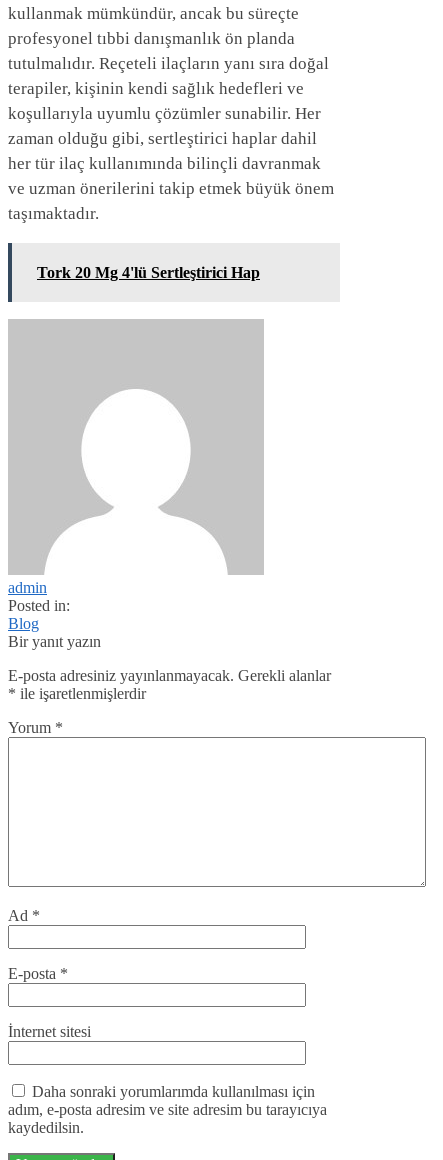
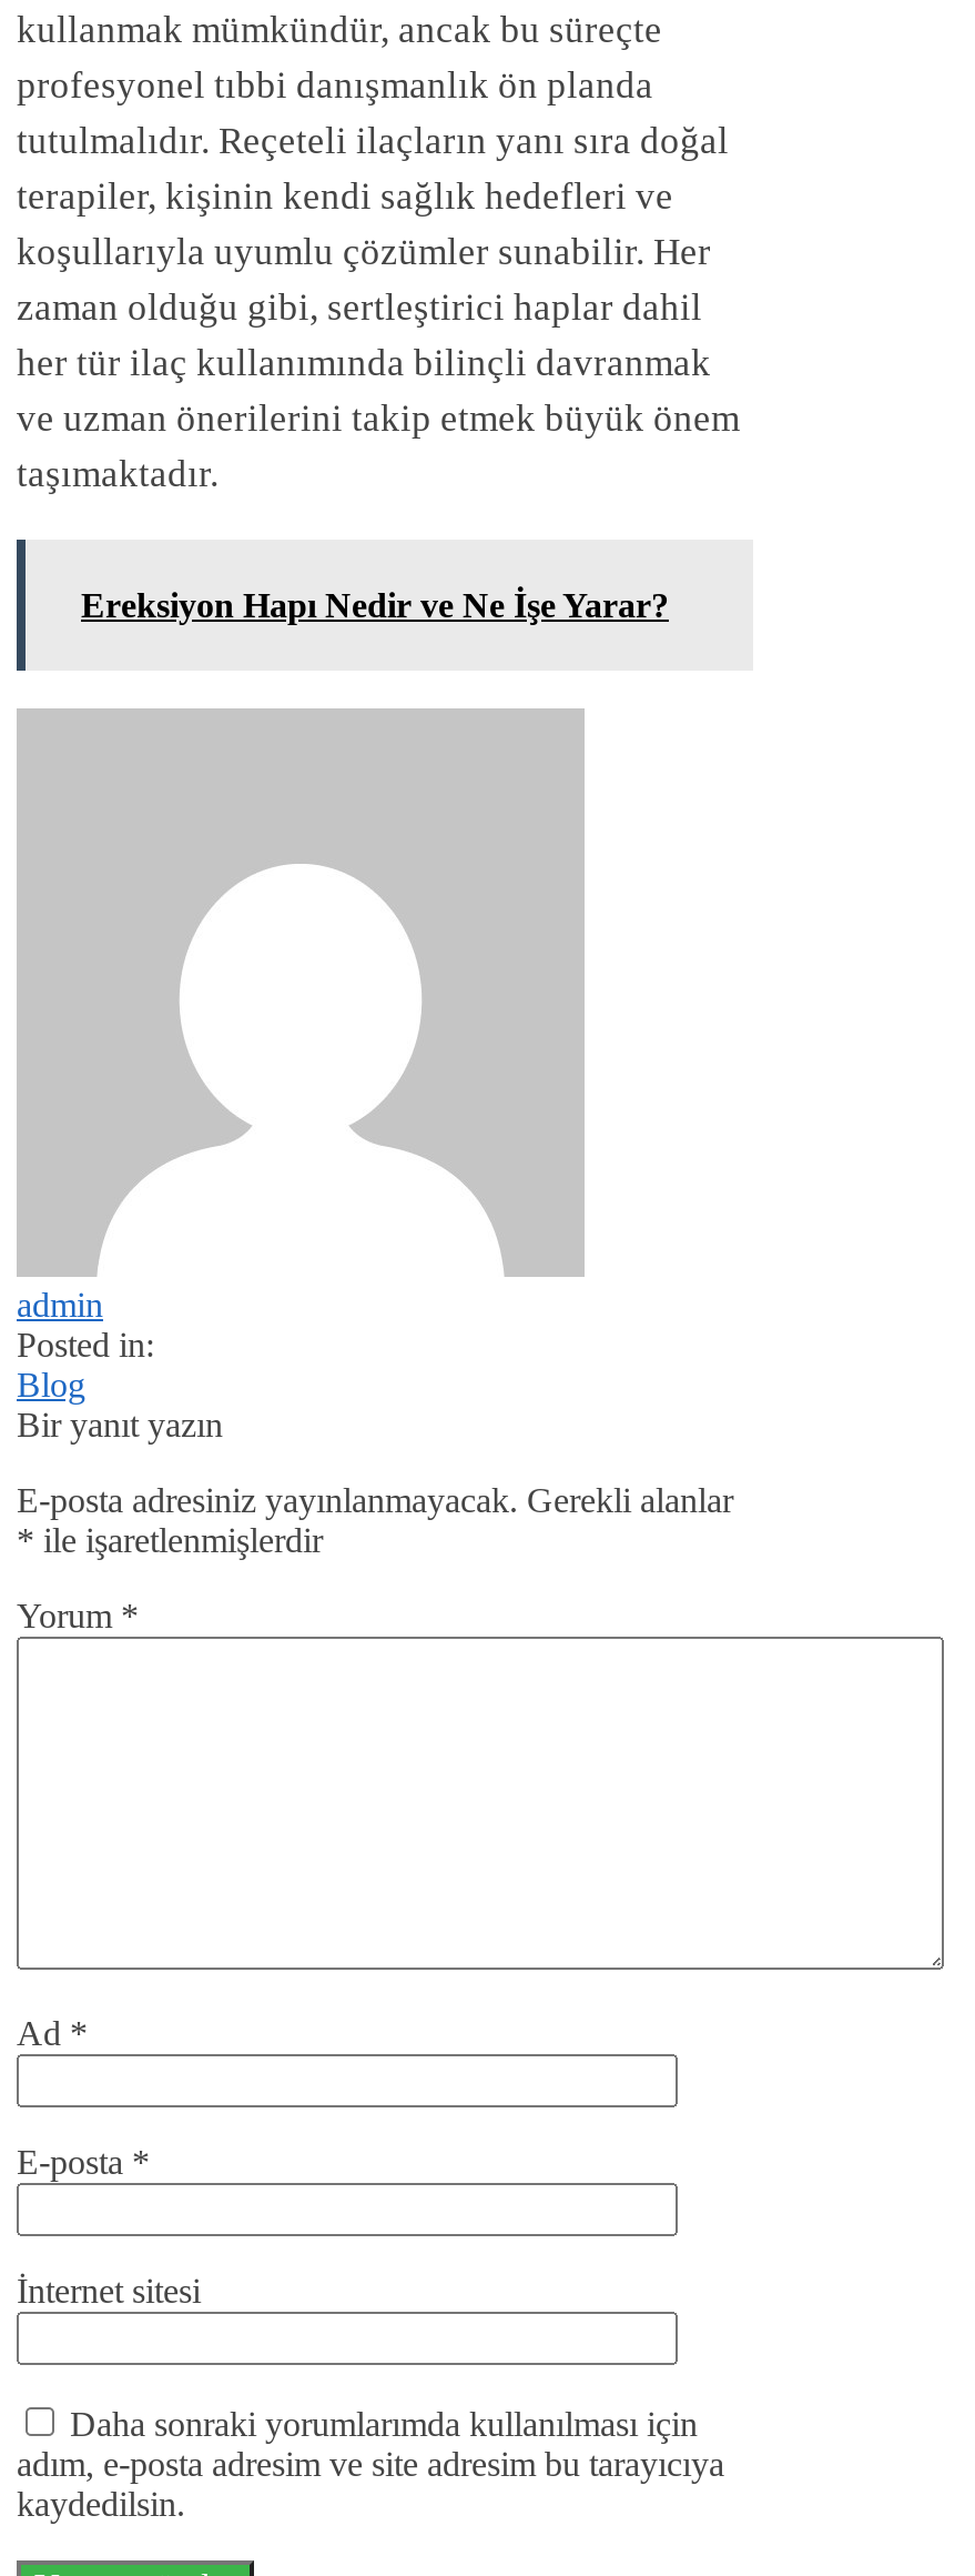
[37,264,260,281] Tork 20 Mg 4'lü Sertleştirici Hap -> [81,585,669,623] Ereksiyon Hapı Nedir ve Ne İşe Yarar?

